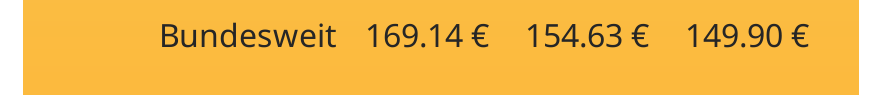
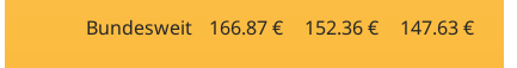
[365,12,489,56] 169.14 € -> [209,14,283,40] 166.87 €
[525,12,649,56] 154.63 € -> [304,14,378,40] 152.36 €
[685,12,809,56] 149.90 € -> [400,14,474,40] 147.63 €

